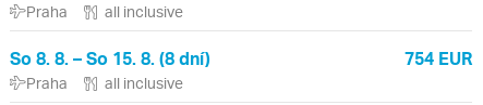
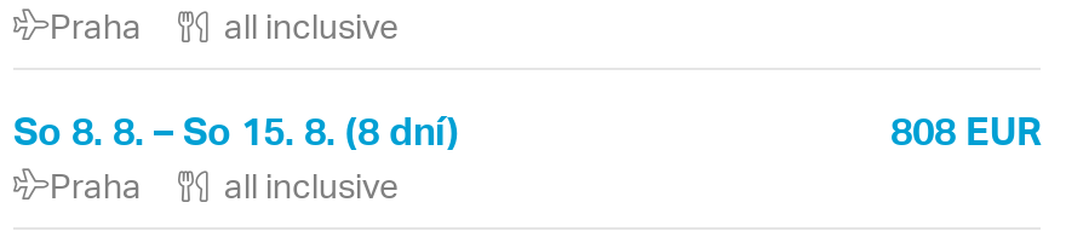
[404,46,472,69] 754 EUR -> [890,104,1041,155] 808 EUR

